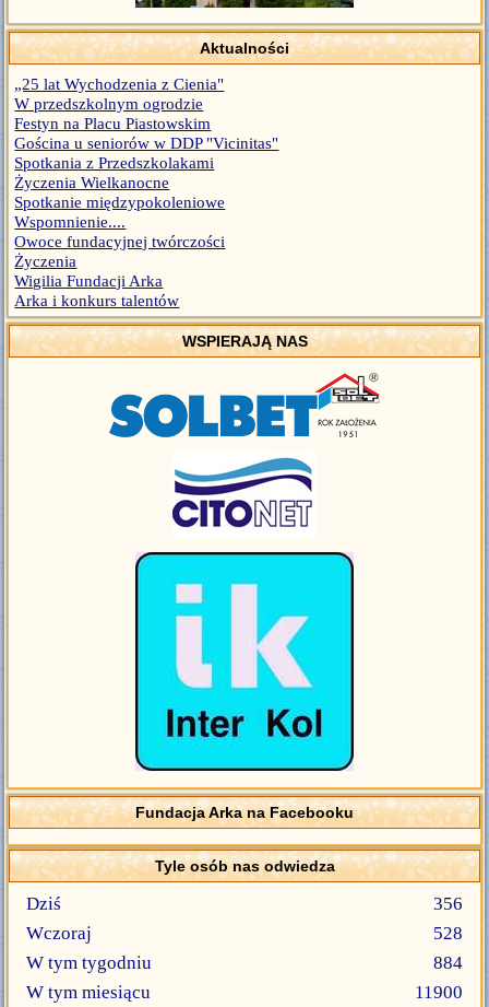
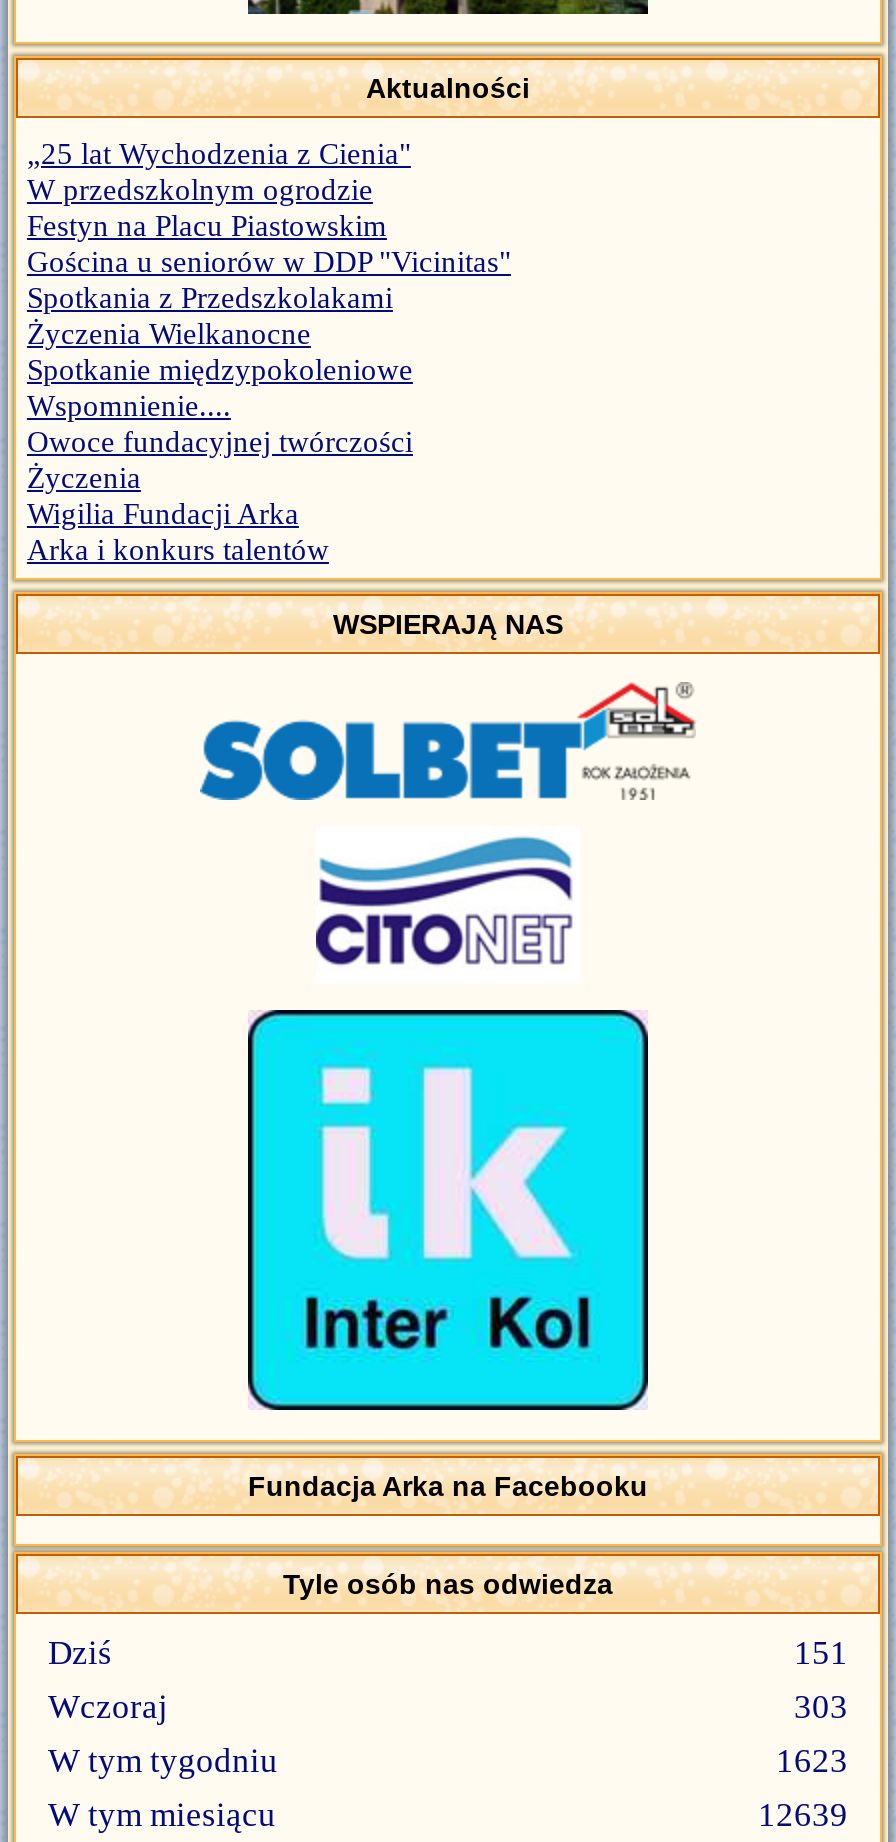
[433,893,463,914] 356 -> [794,1633,848,1671] 151
[433,922,463,943] 528 -> [794,1687,848,1725] 303
[433,952,463,973] 884 -> [776,1741,848,1779] 1623
[415,981,463,1002] 11900 -> [758,1795,848,1833] 12639

